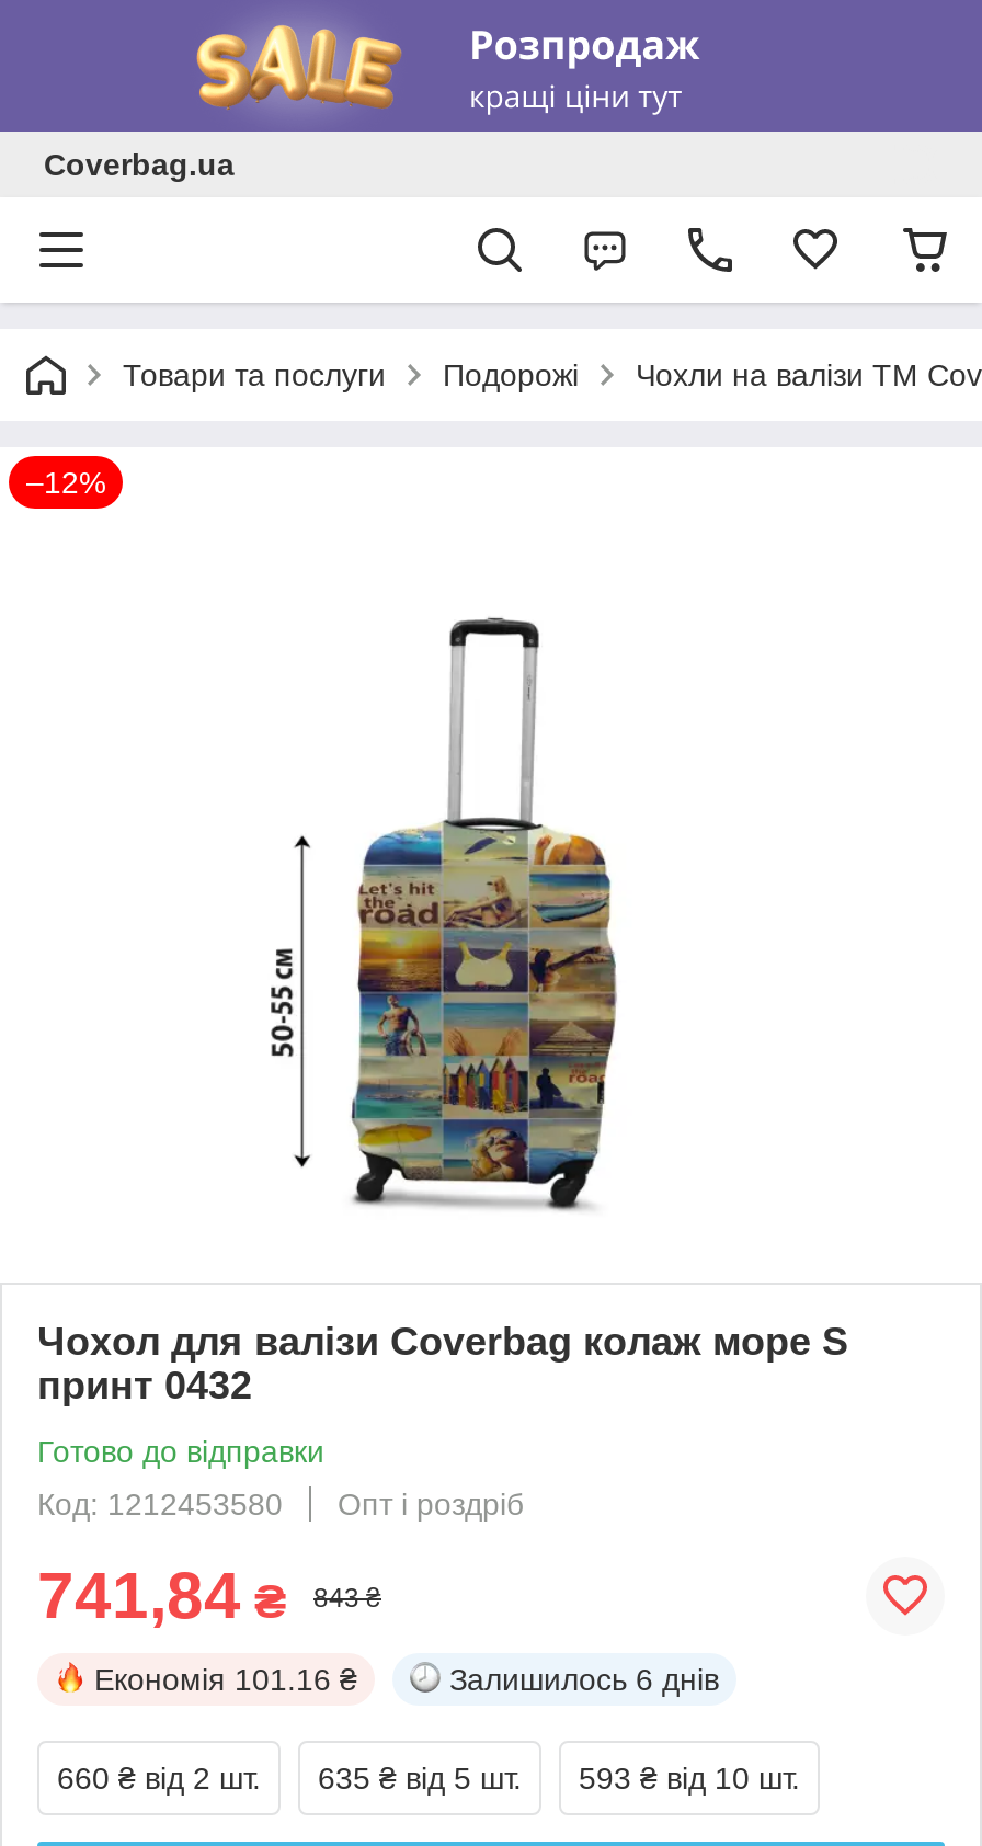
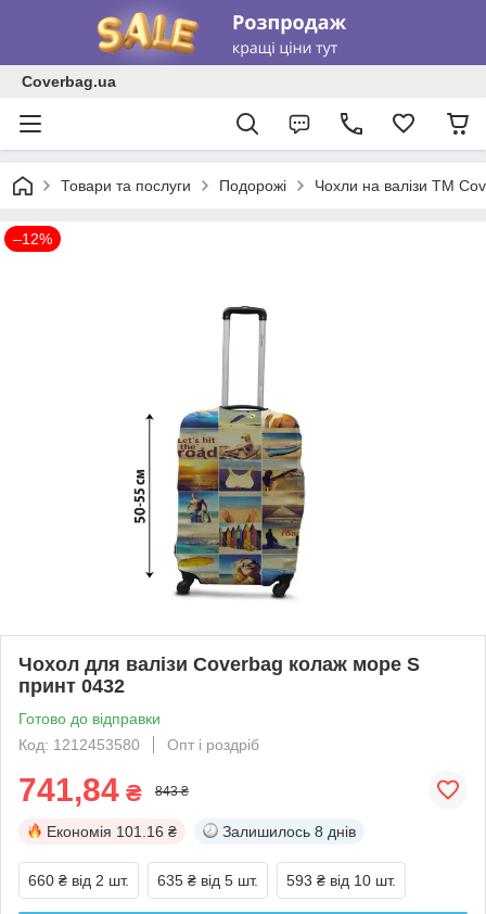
[449,1661,719,1696] Залишилось 6 днів -> [222,823,356,840] Залишилось 8 днів

